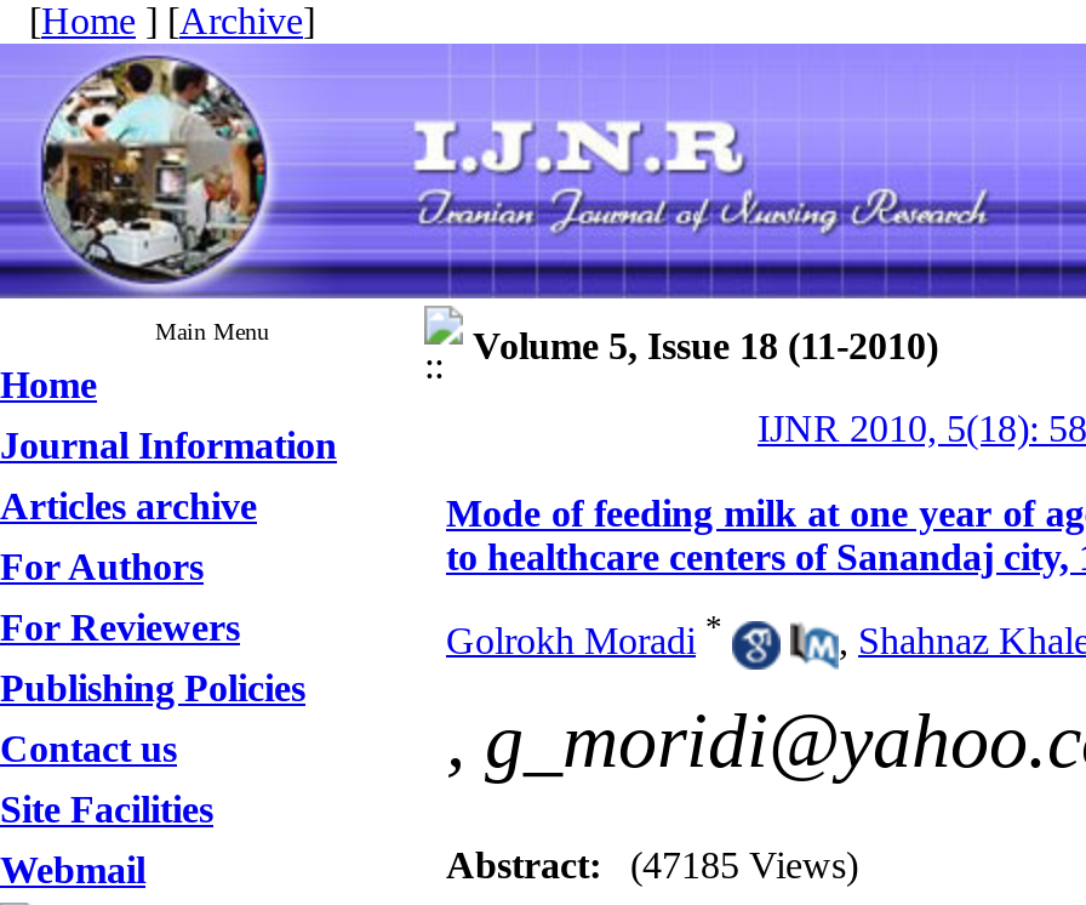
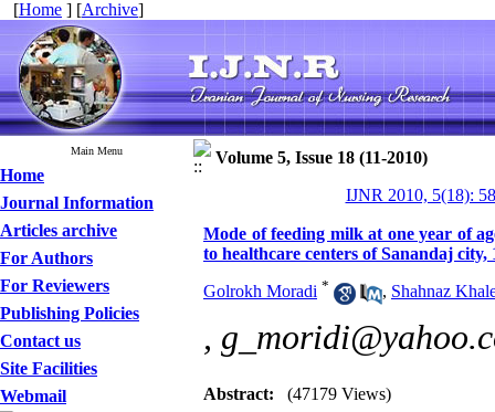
[446,844,858,886] Abstract: (47185 Views) -> [203,384,391,403] Abstract: (47179 Views)

